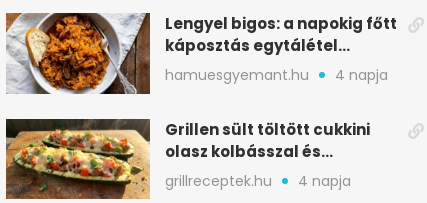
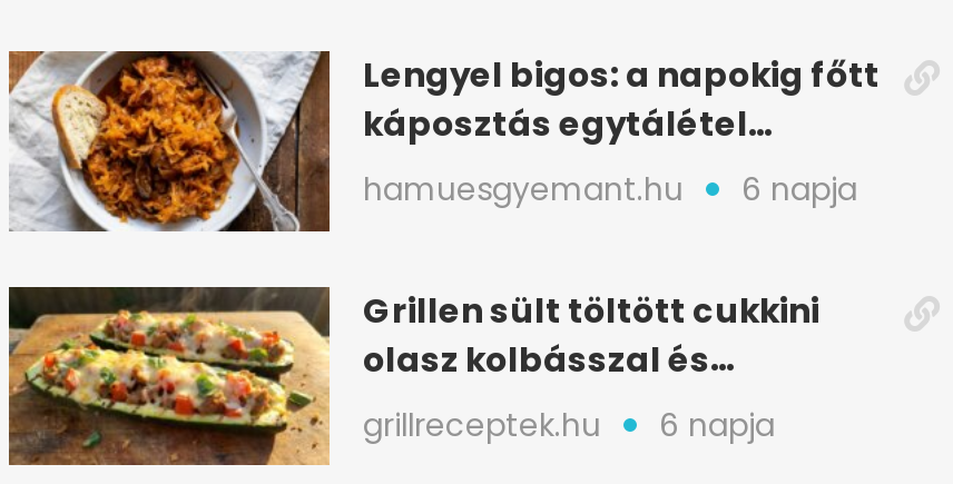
[335,65,388,85] 4 napja -> [741,168,857,212] 6 napja
[298,171,351,191] 4 napja -> [659,402,775,447] 6 napja

